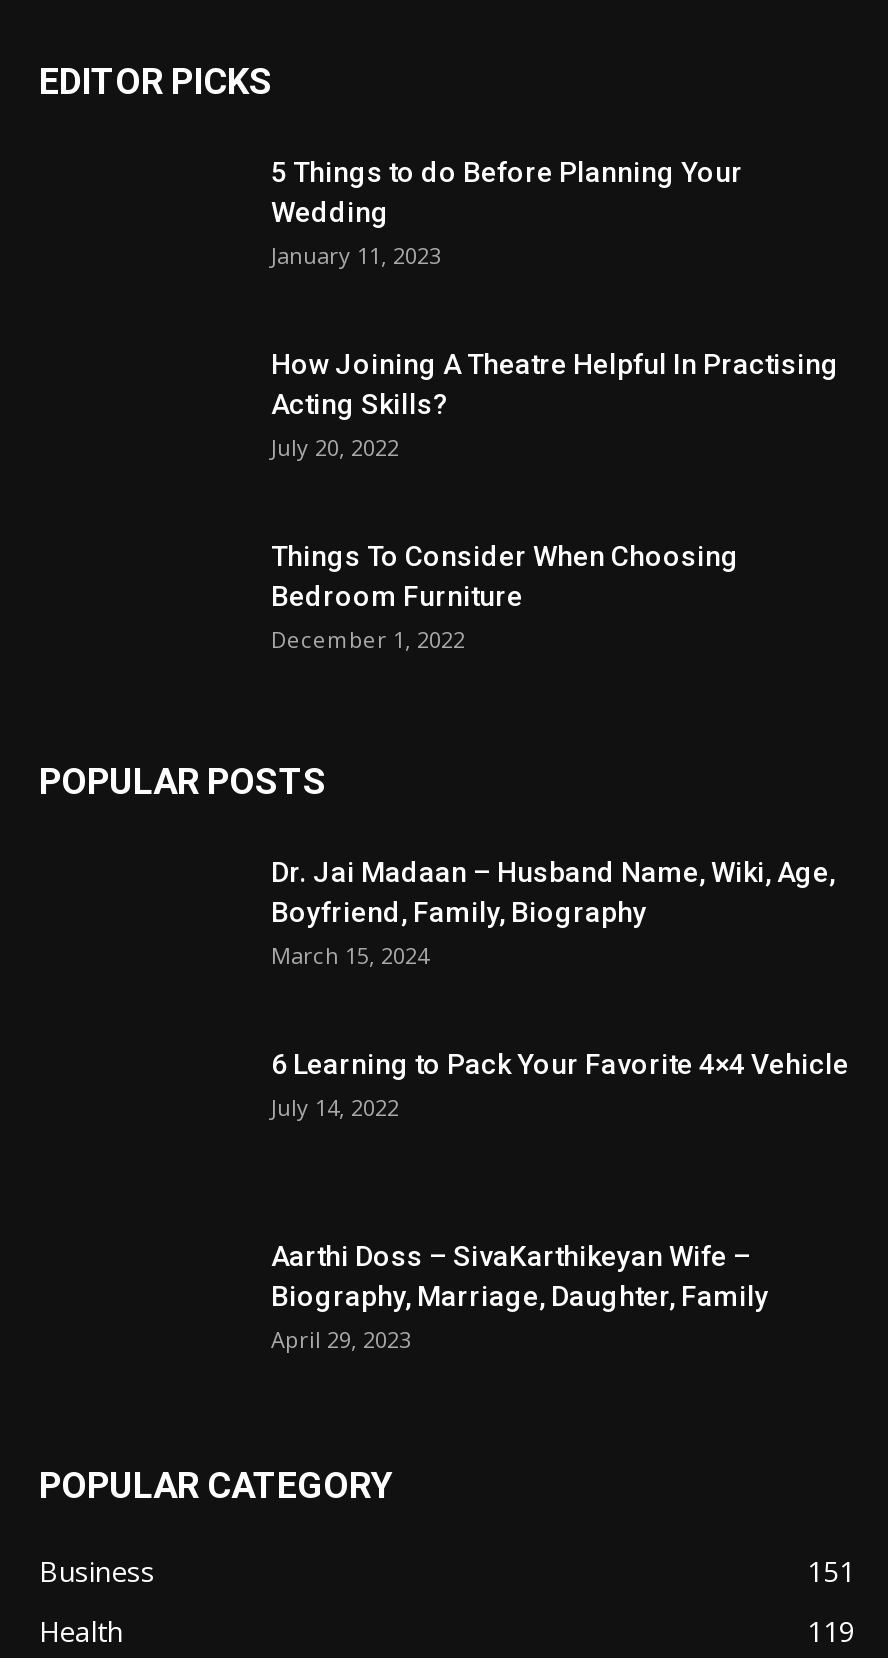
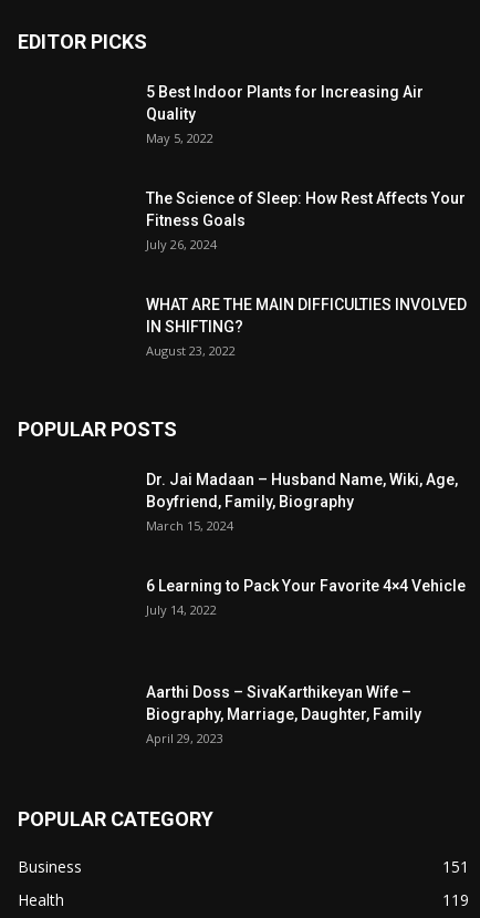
[271,155,743,269] 5 Things to do Before Planning Your | Wedding | January 11, 2023 -> [146,83,424,146] 5 Best Indoor Plants for Increasing Air | Quality | May 5, 2022
[271,347,839,461] How Joining A Theatre Helpful In Practising | Acting Skills? | July 20, 2022 -> [146,189,466,252] The Science of Sleep: How Rest Affects Your | Fitness Goals | July 26, 2024
[271,539,739,653] Things To Consider When Choosing | Bedroom Furniture | December 1, 2022 -> [146,295,467,358] WHAT ARE THE MAIN DIFFICULTIES INVOLVED | IN SHIFTING? | August 23, 2022

